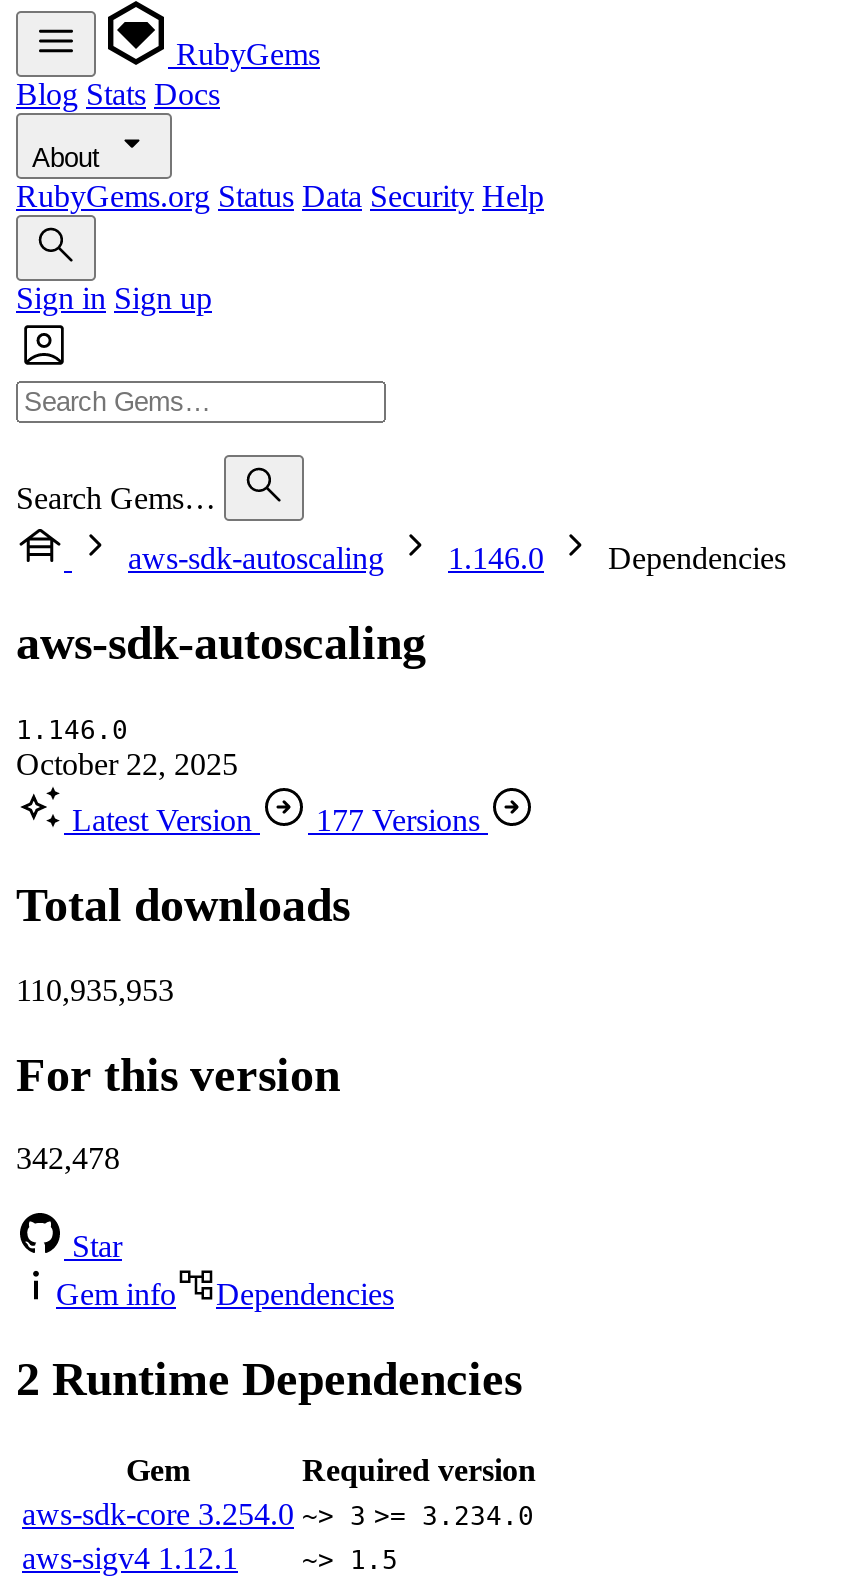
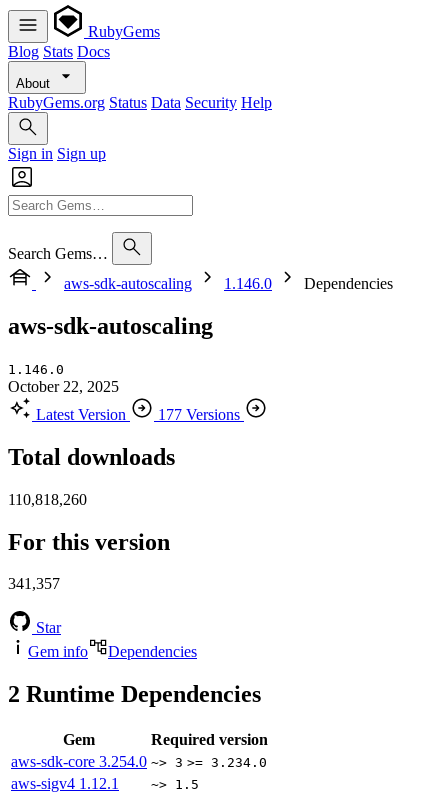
[16,972,174,1006] 110,935,953 -> [8,491,87,508] 110,818,260
[16,1142,120,1176] 342,478 -> [8,575,60,592] 341,357

